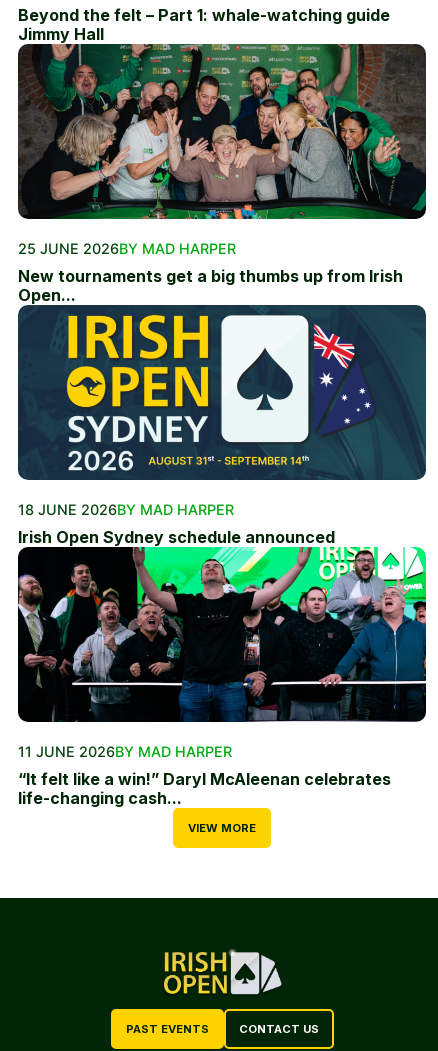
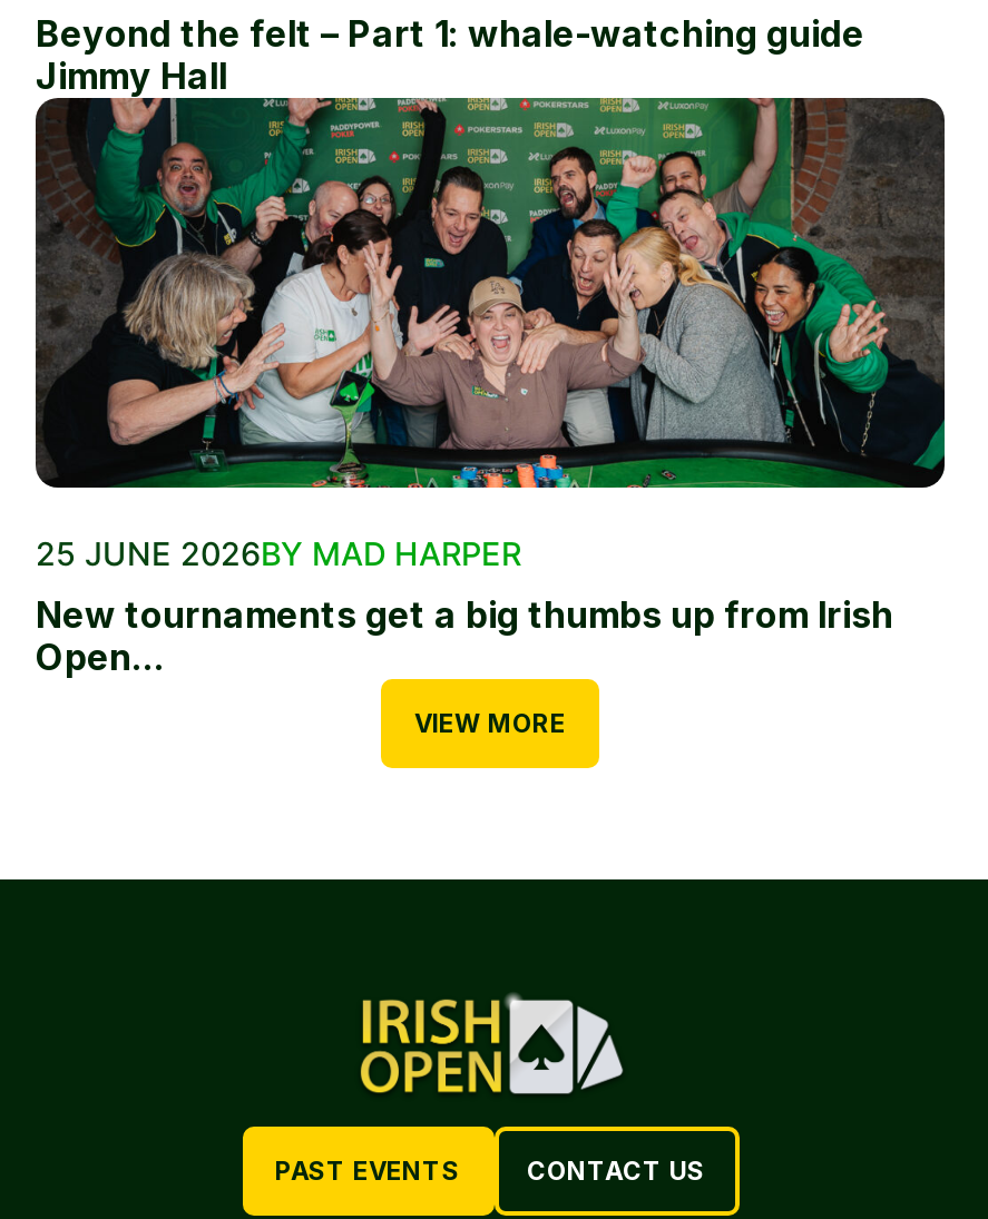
[17,304,427,547] [image] | 18 JUNE 2026BY MAD HARPER | Irish Open Sydney schedule announced -> none
[18,546,427,808] [image] | 11 JUNE 2026BY MAD HARPER | “It felt like a win!” Daryl McAleenan celebrates | life-changing cash... -> none

